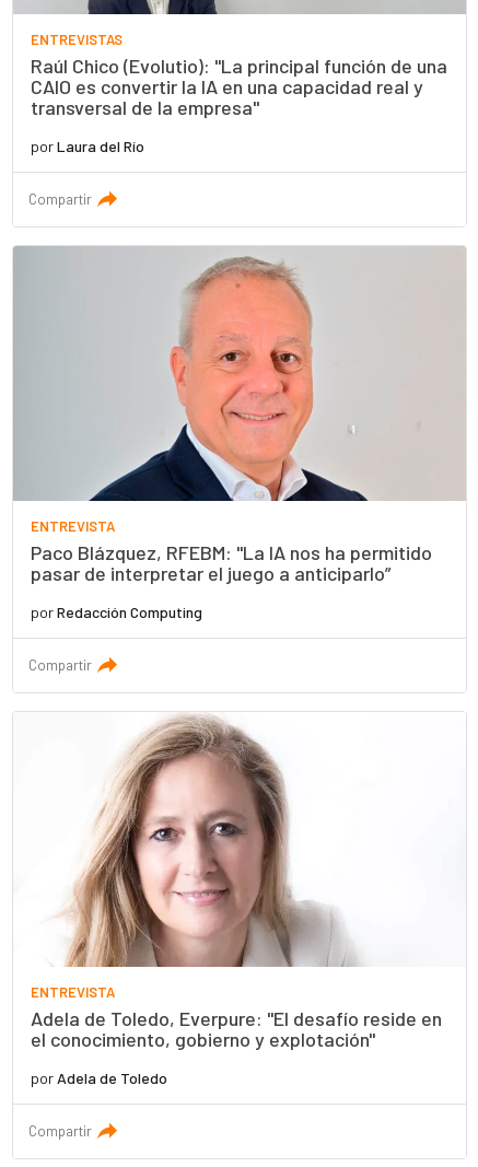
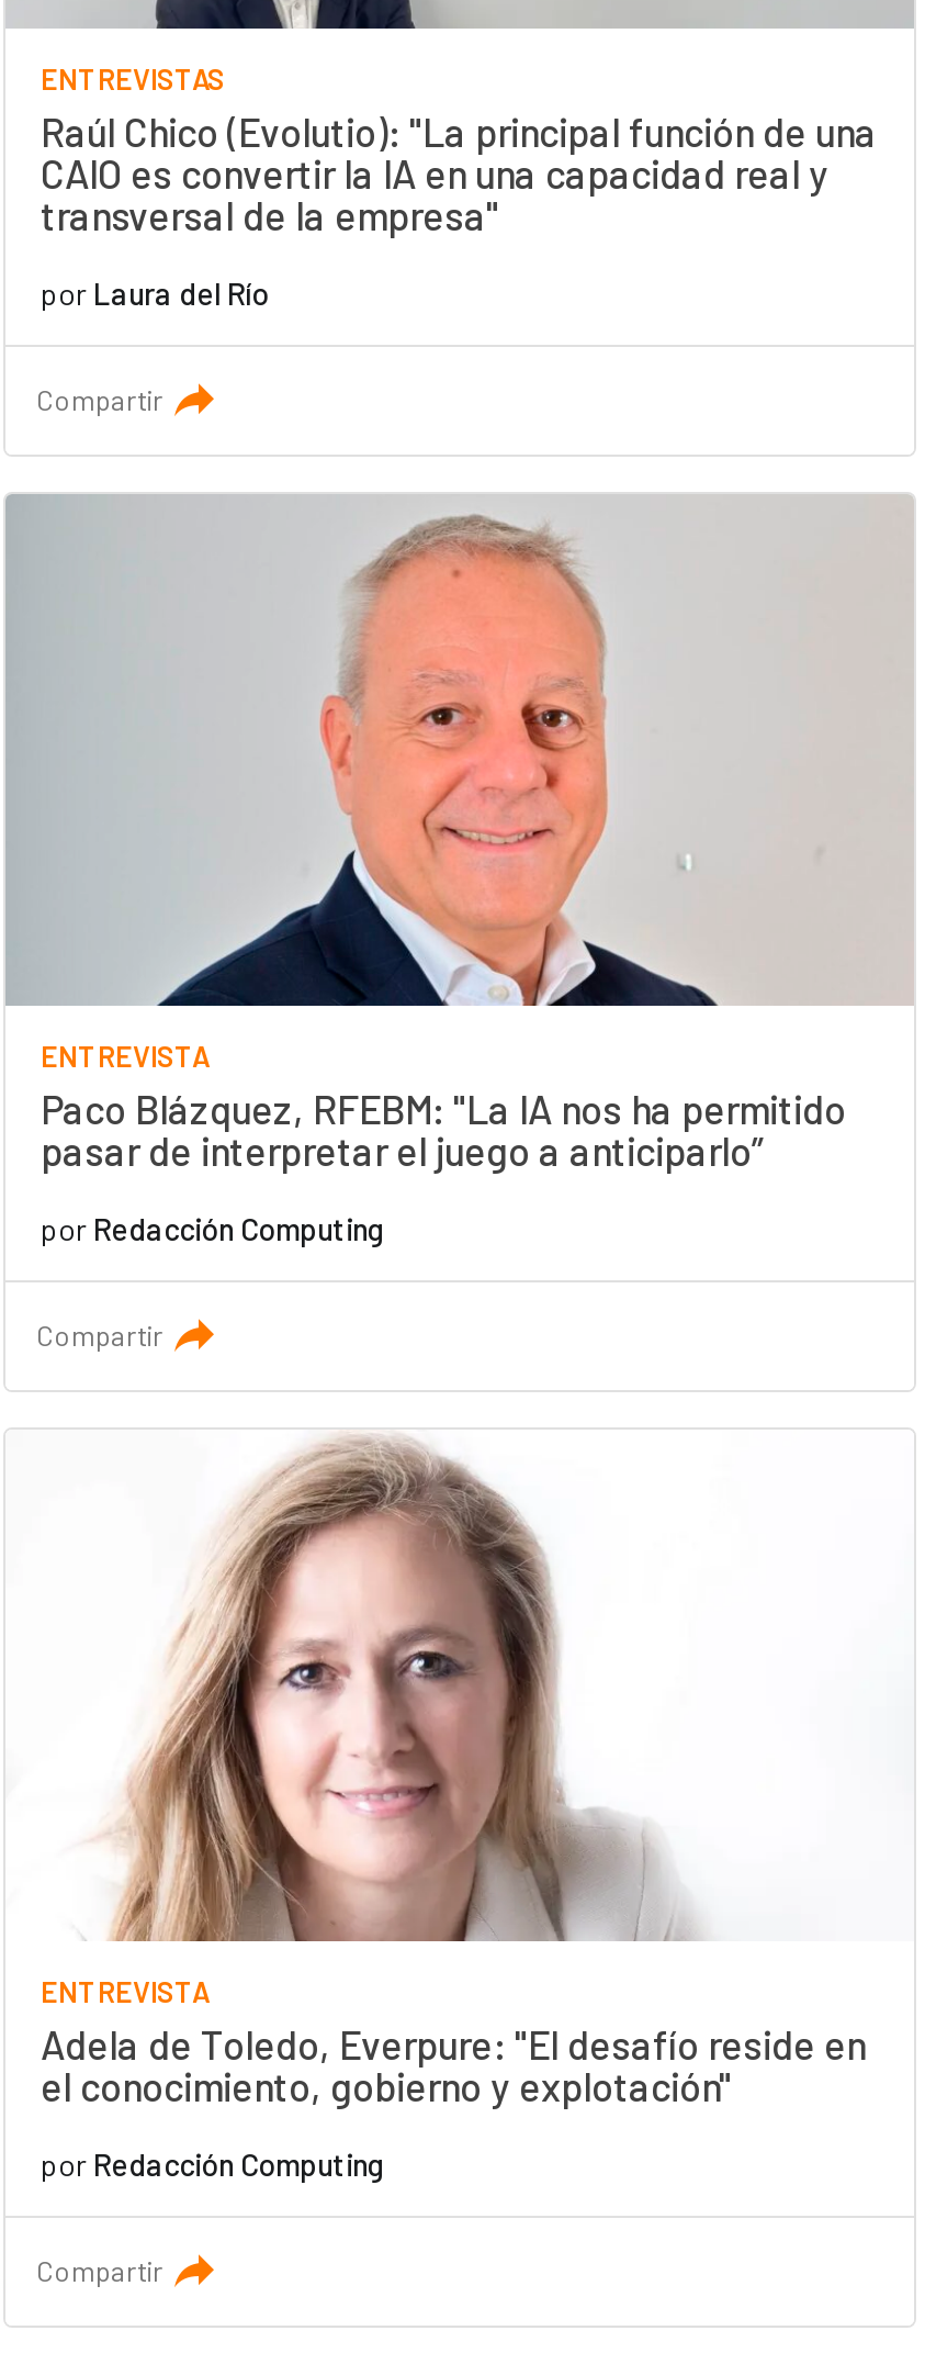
[31,1068,167,1087] por Adela de Toledo -> [41,2145,385,2182] por Redacción Computing

